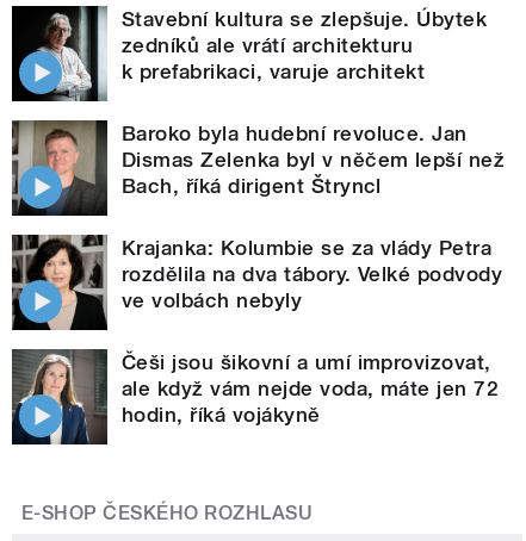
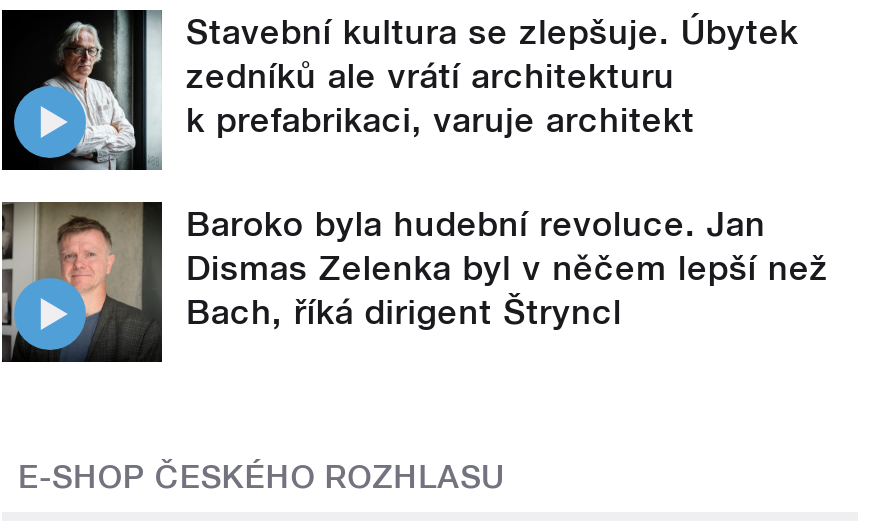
[11,234,502,426] [image] | Krajanka: Kolumbie se za vlády Petra | rozdělila na dva tábory. Velké podvody | ve volbách nebyly | Češi jsou šikovní a umí improvizovat, | ale když vám nejde voda, máte jen 72 | hodin, říká vojákyně -> none
[12,350,104,444] [image] -> none

